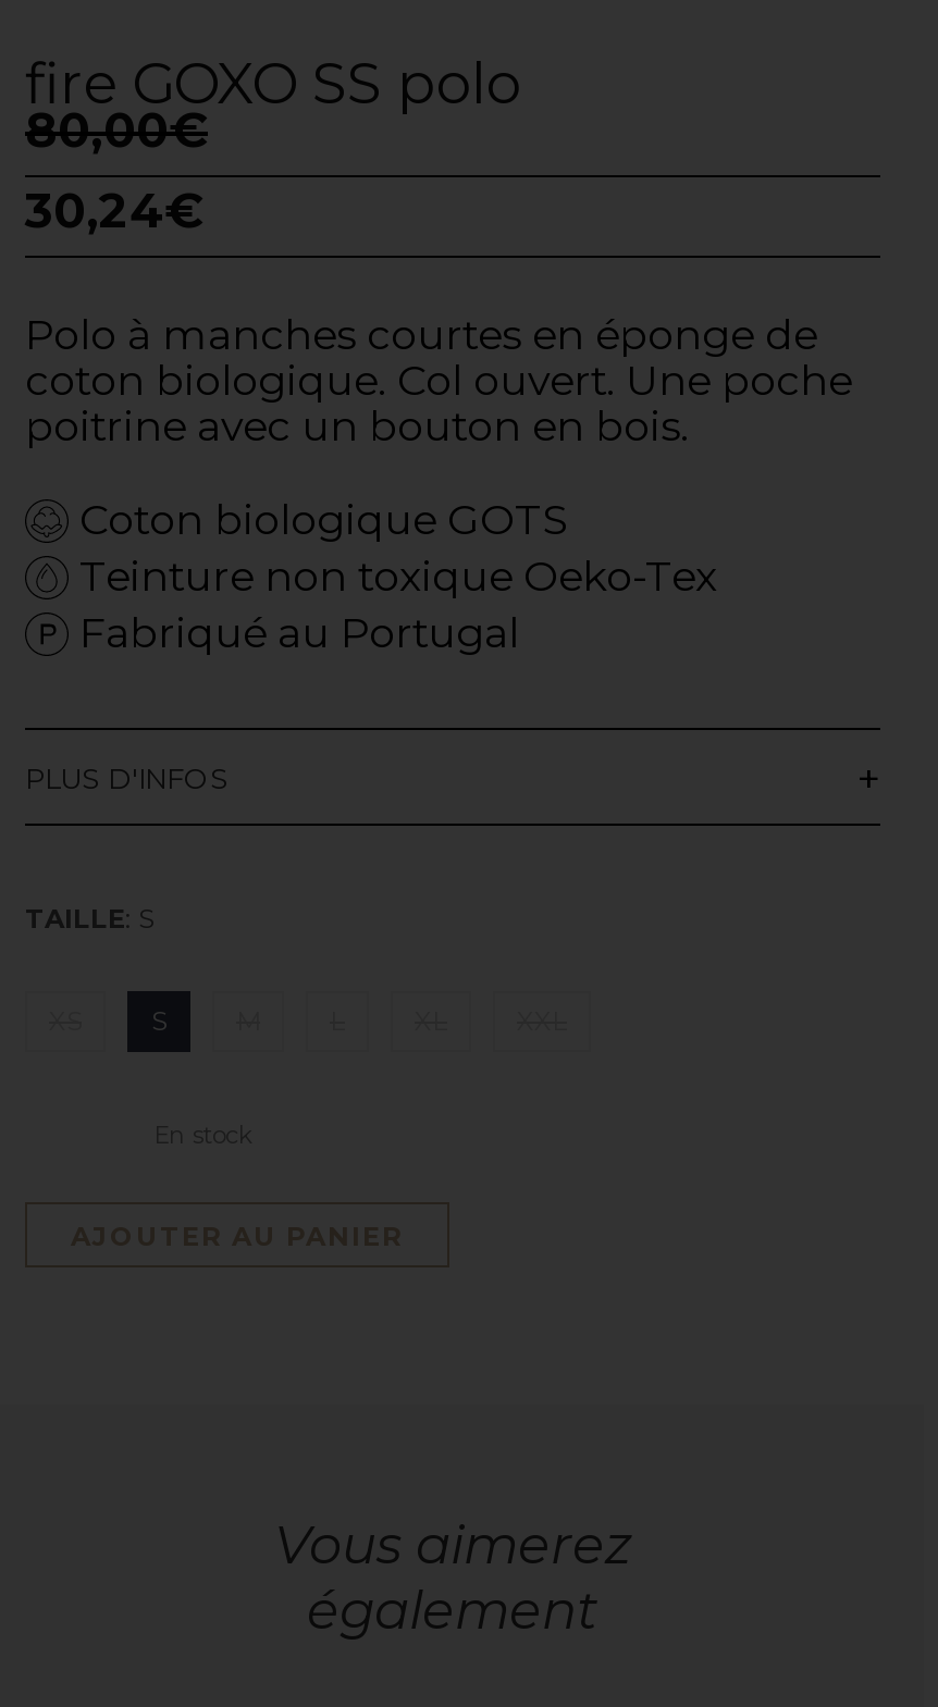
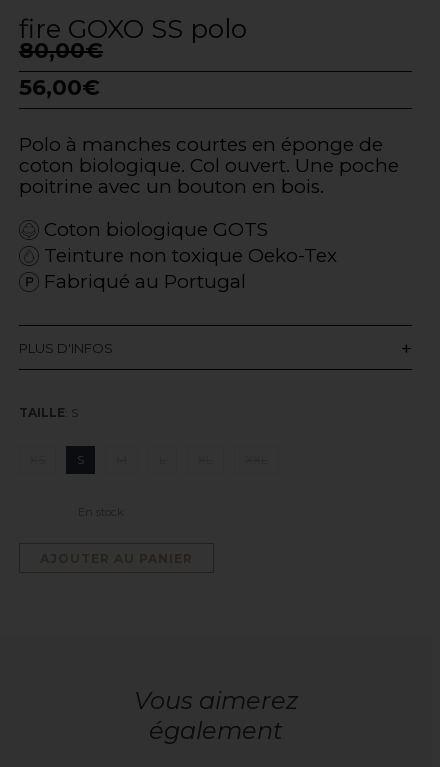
[25,182,203,240] 30,24€ -> [19,74,100,101] 56,00€

